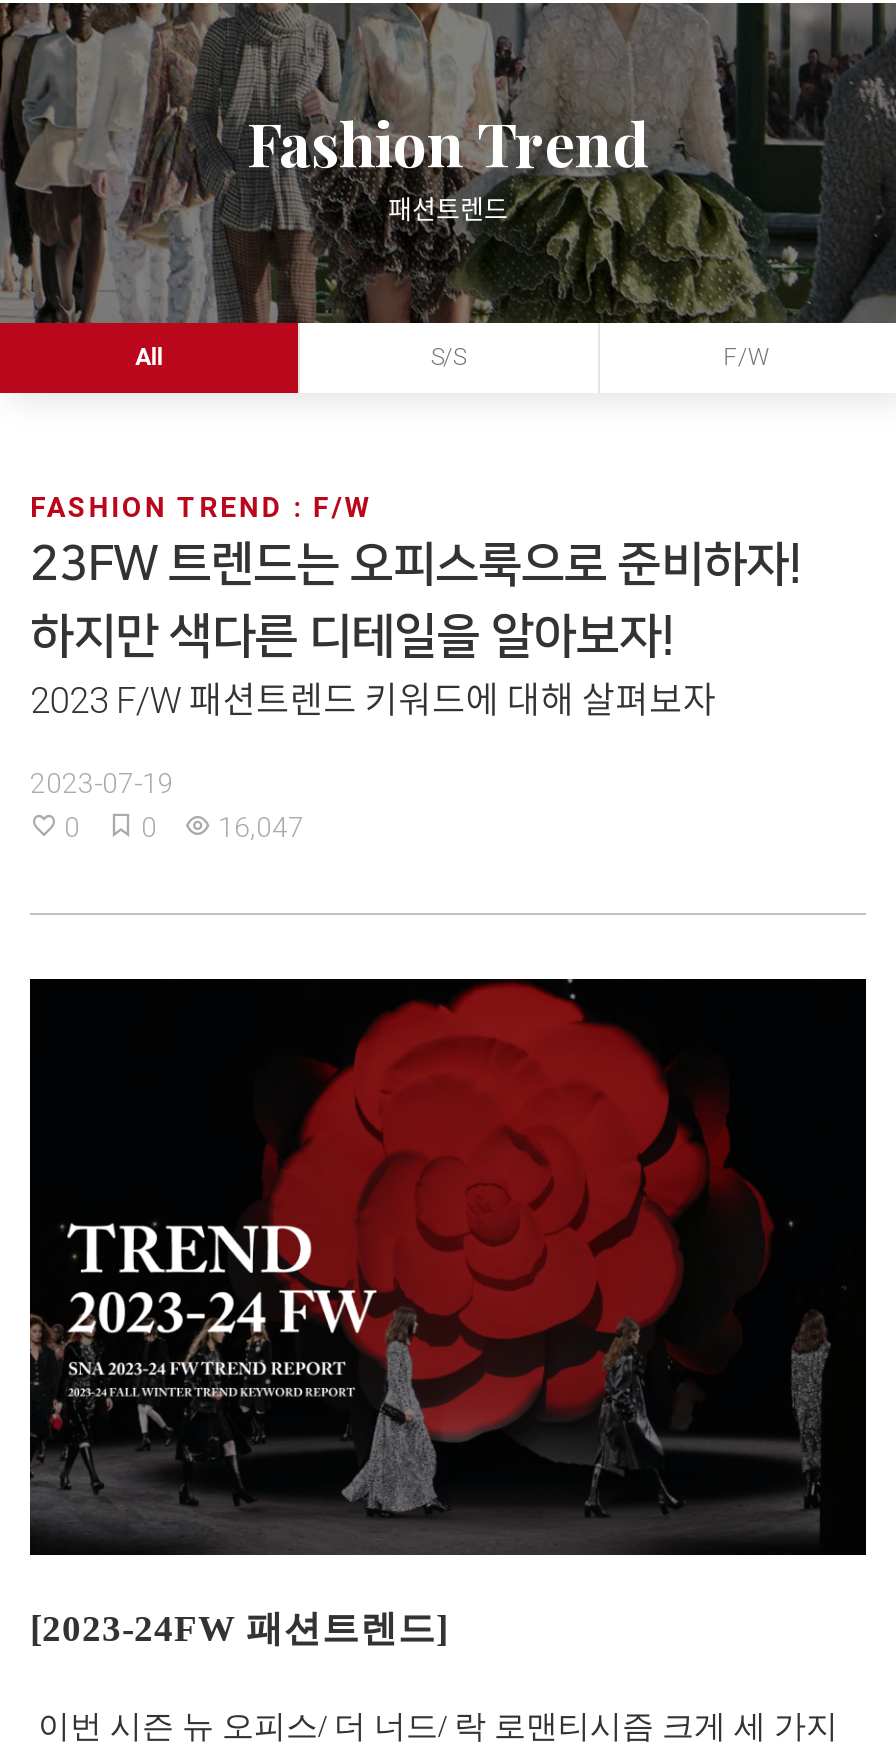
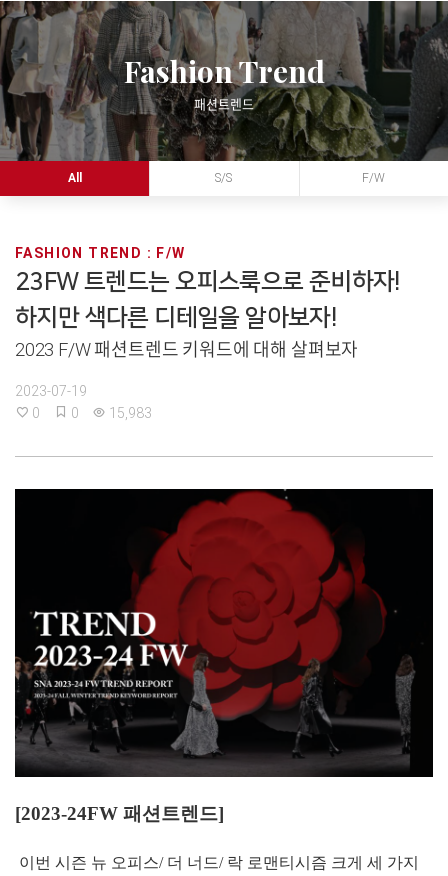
[58,811,304,843] 0 0 16,047 -> [29,405,152,421] 0 0 15,983

